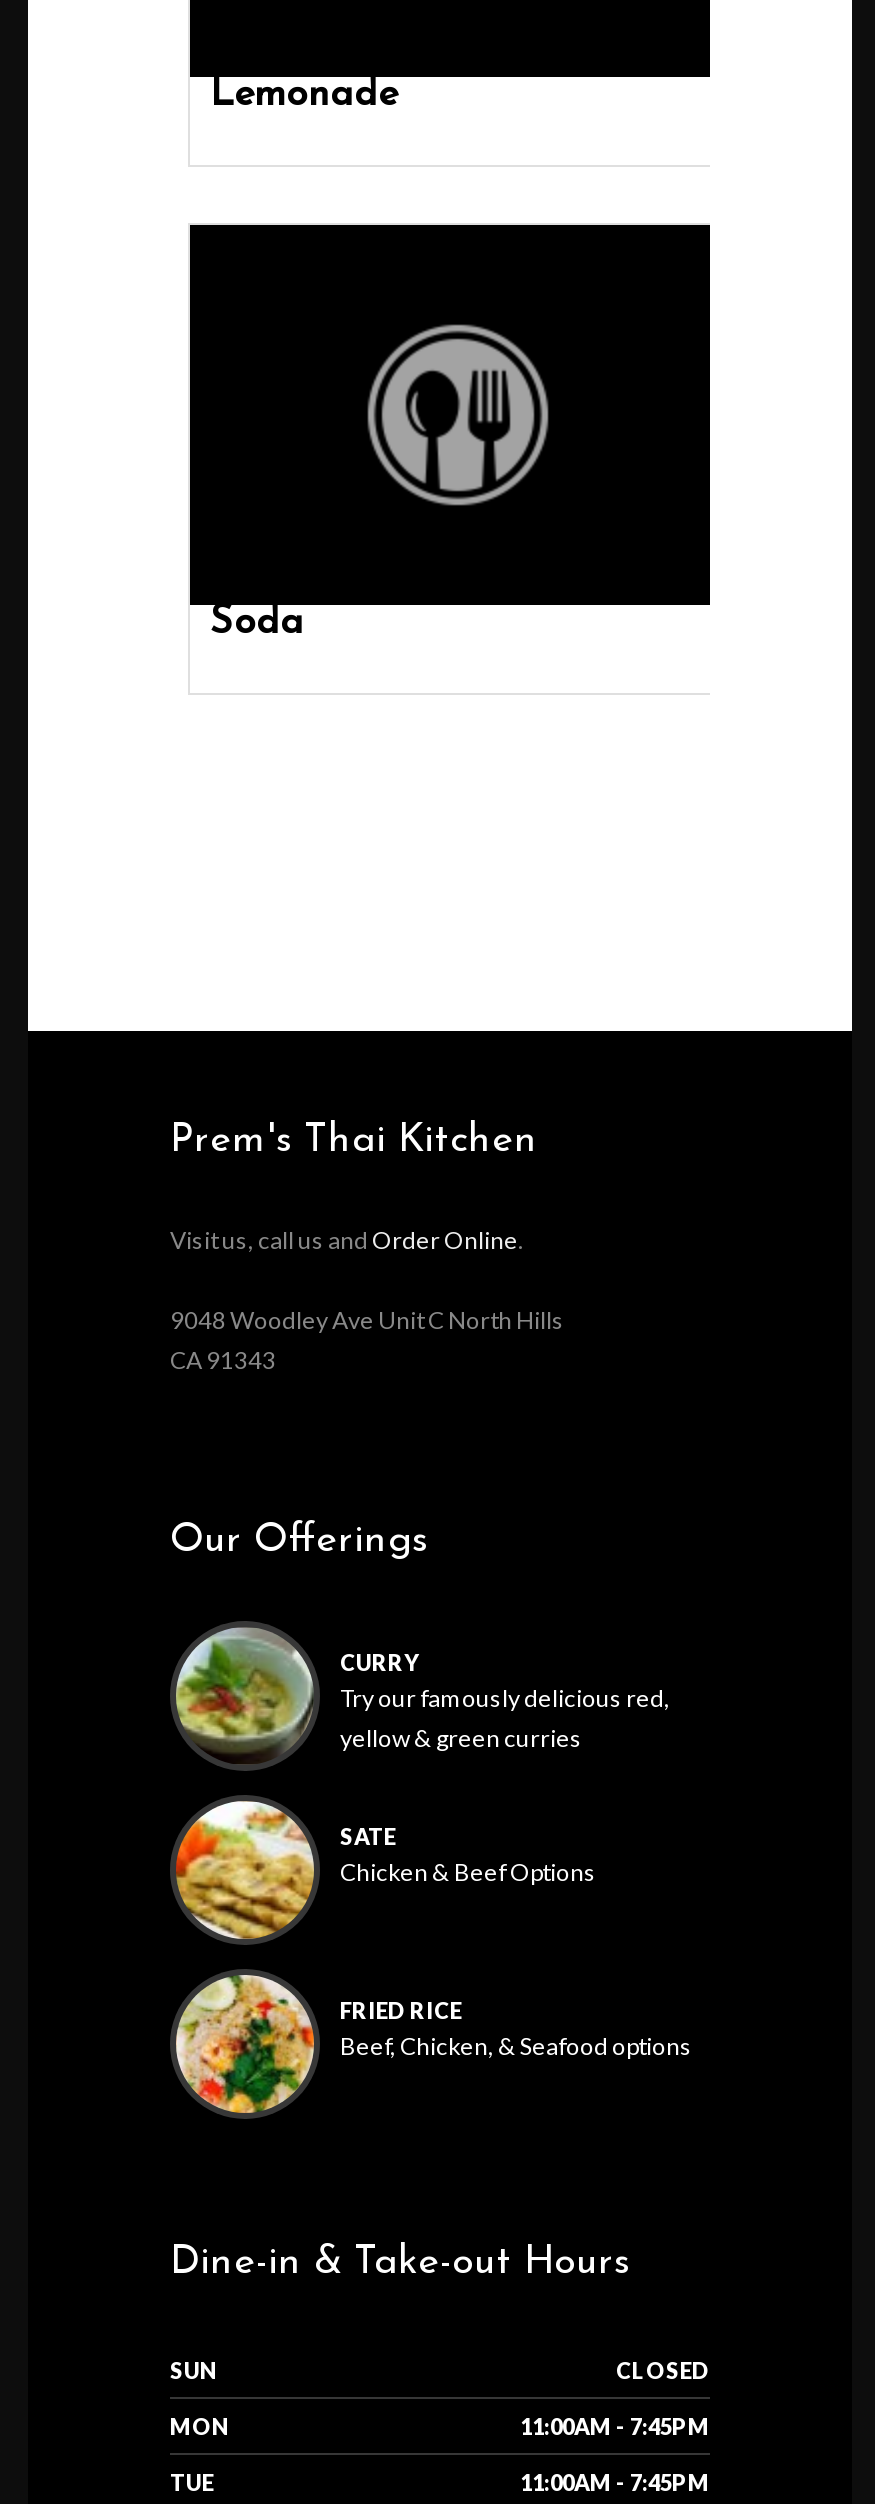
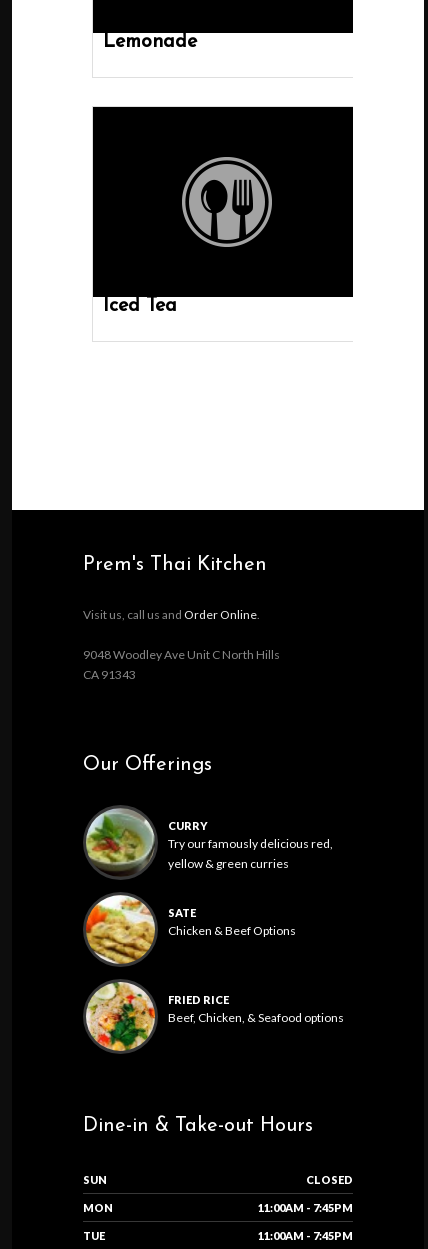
[210,603,304,643] Soda -> [103,296,177,316] Iced Tea

